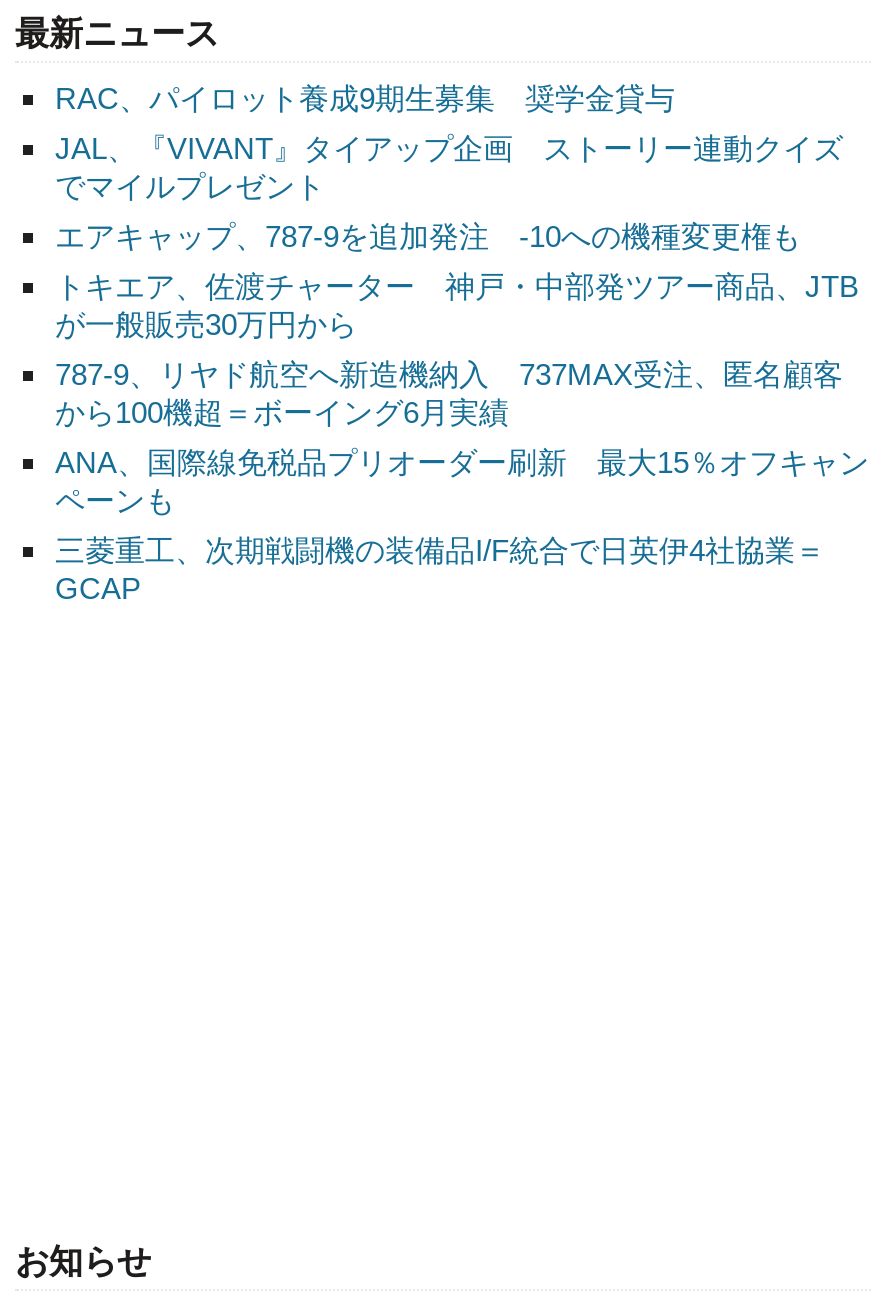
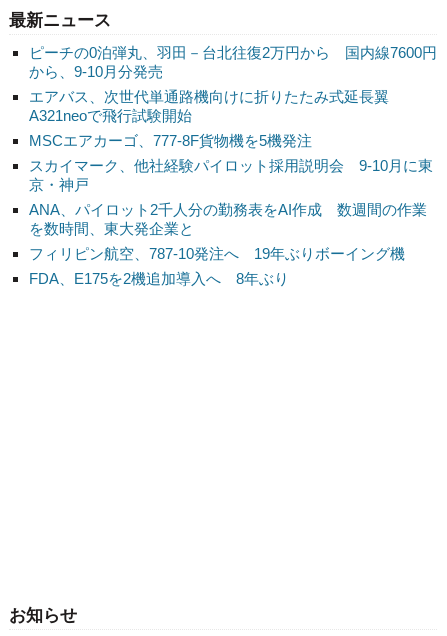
[55,81,675,115] RAC、パイロット養成9期生募集 奨学金貸与 -> [29,44,437,80] ピーチの0泊弾丸、羽田－台北往復2万円から 国内線7600円 | から、9-10月分発売
[55,131,843,203] JAL、『VIVANT』タイアップ企画 ストーリー連動クイズ | でマイルプレゼント -> [29,88,404,124] エアバス、次世代単通路機向けに折りたたみ式延長翼 | A321neoで飛行試験開始
[55,219,801,253] エアキャップ、787-9を追加発注 -10への機種変更権も -> [29,132,312,149] MSCエアカーゴ、777-8F貨物機を5機発注
[55,269,859,341] トキエア、佐渡チャーター 神戸・中部発ツアー商品、JTB | が一般販売30万円から -> [29,157,433,193] スカイマーク、他社経験パイロット採用説明会 9-10月に東 | 京・神戸
[55,357,843,429] 787-9、リヤド航空へ新造機納入 737MAX受注、匿名顧客 | から100機超＝ボーイング6月実績 -> [29,201,427,237] ANA、パイロット2千人分の勤務表をAI作成 数週間の作業 | を数時間、東大発企業と
[55,445,869,517] ANA、国際線免税品プリオーダー刷新 最大15％オフキャン | ペーンも -> [29,245,405,262] フィリピン航空、787-10発注へ 19年ぶりボーイング機
[55,533,825,605] 三菱重工、次期戦闘機の装備品I/F統合で日英伊4社協業＝ | GCAP -> [29,270,289,287] FDA、E175を2機追加導入へ 8年ぶり

